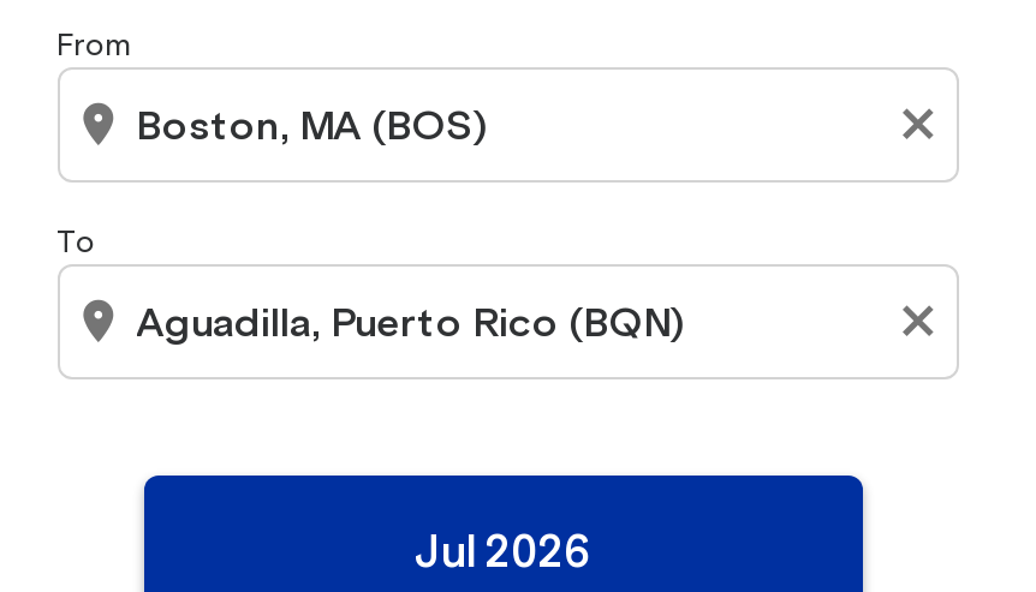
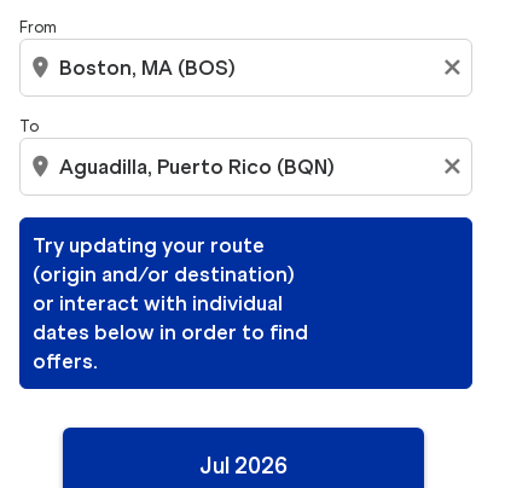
none -> [18,216,474,390] [image] | Try updating your route | (origin and/or destination) | or interact with individual | dates below in order to find | offers.

